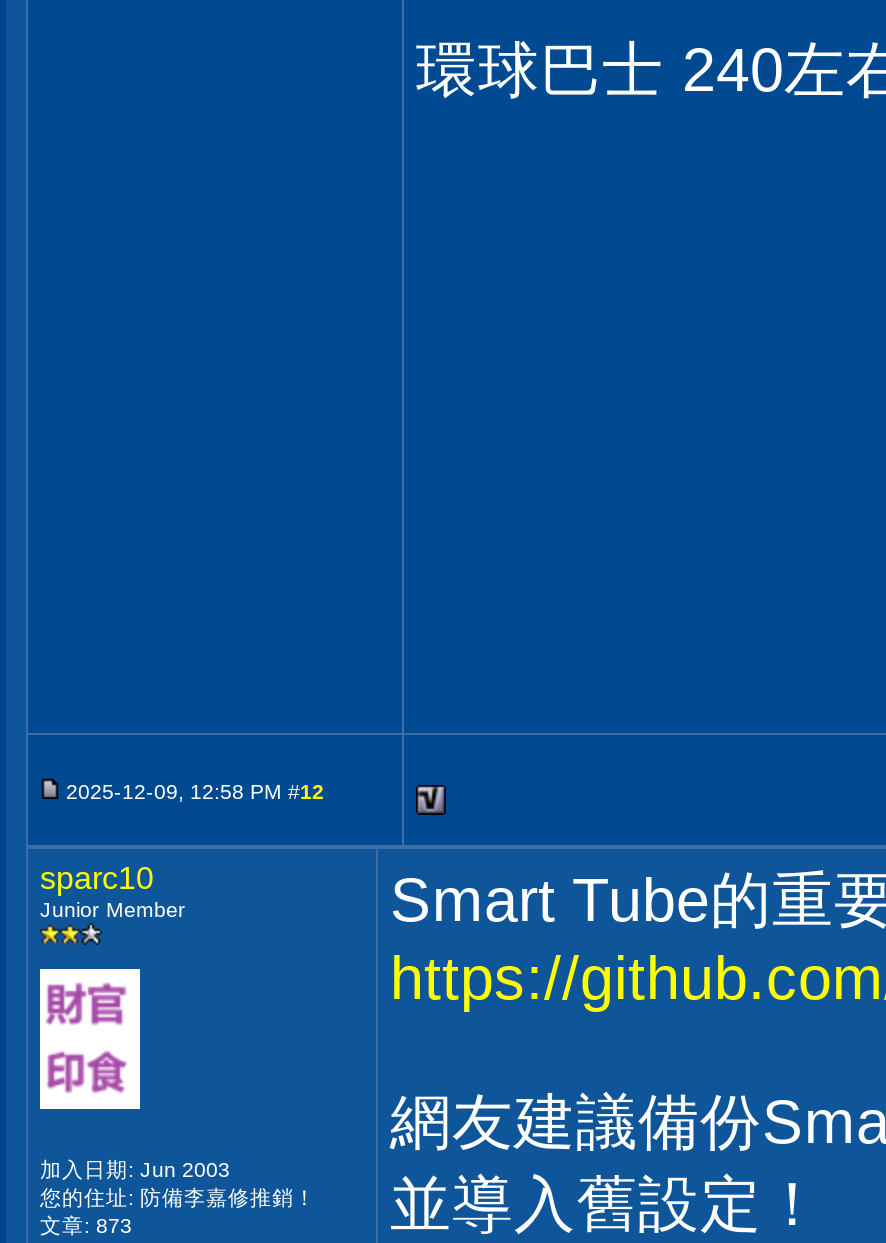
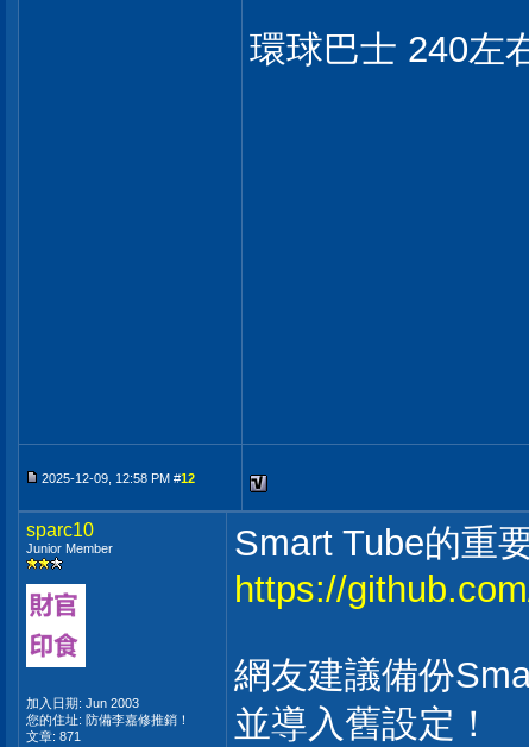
[40,1213,132,1237] 文章: 873 -> [26,729,81,743] 文章: 871

